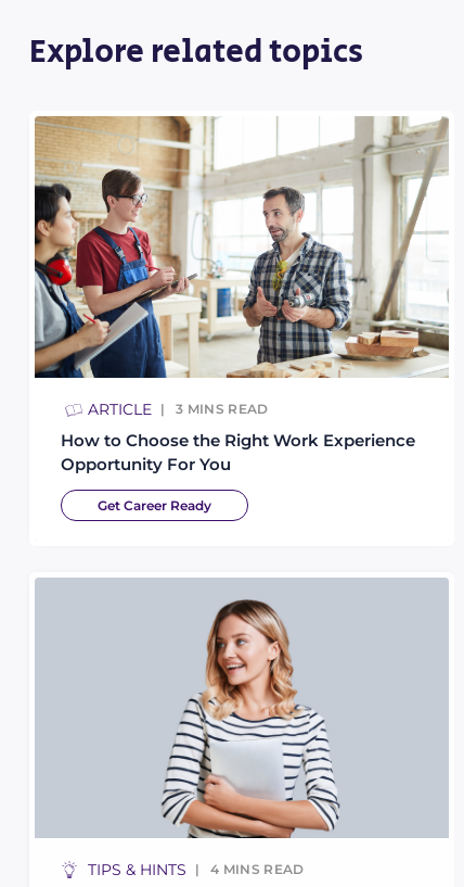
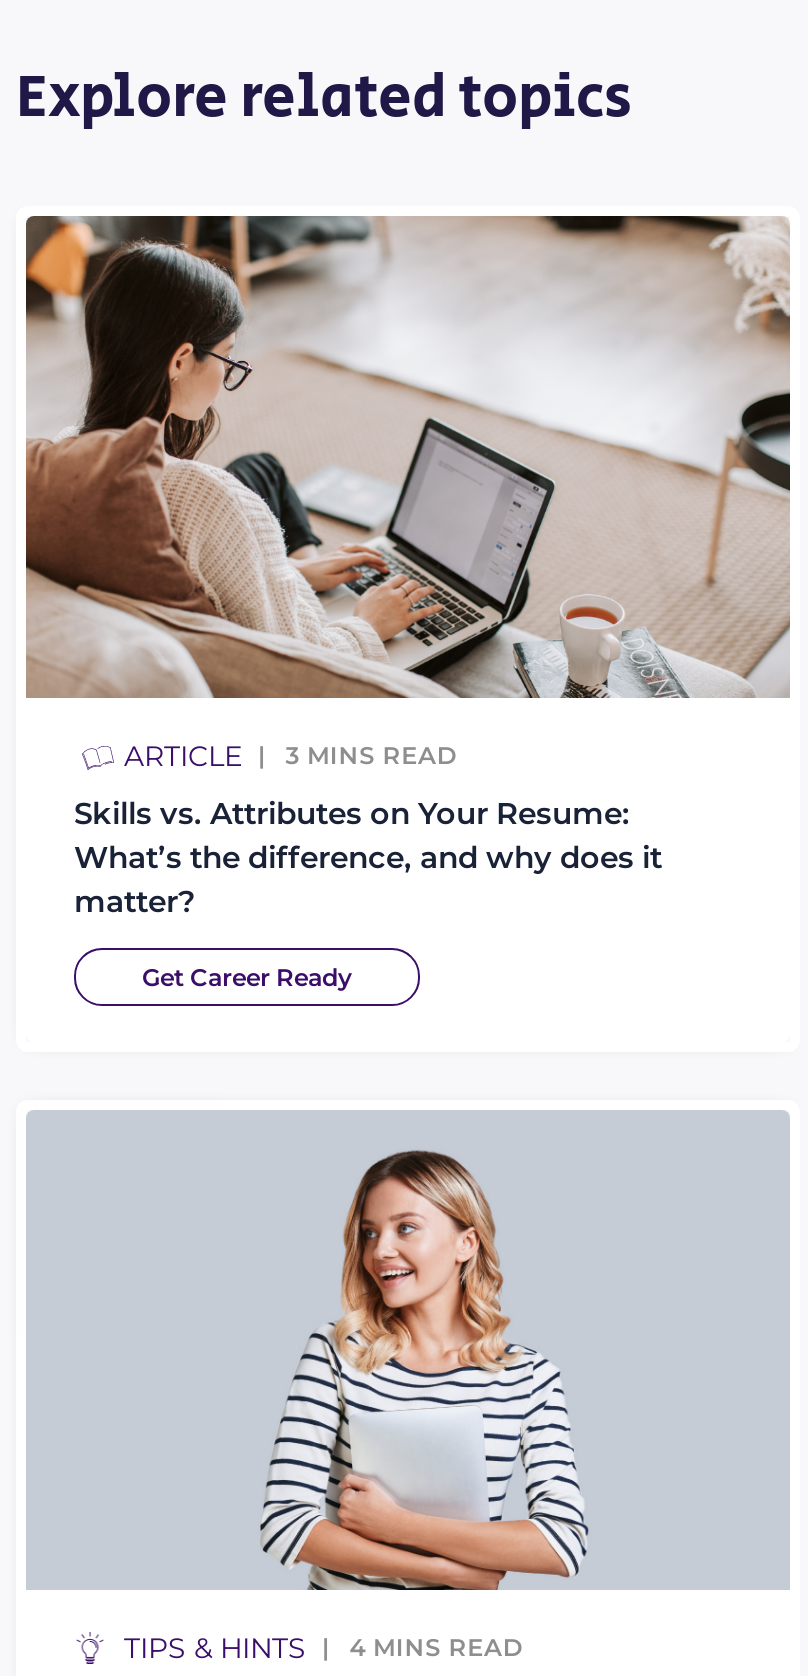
[34,115,450,379] [image] -> [24,214,792,700] [image]
[61,430,415,474] How to Choose the Right Work Experience | Opportunity For You -> [74,793,662,919] Skills vs. Attributes on Your Resume: | What’s the difference, and why does it | matter?

